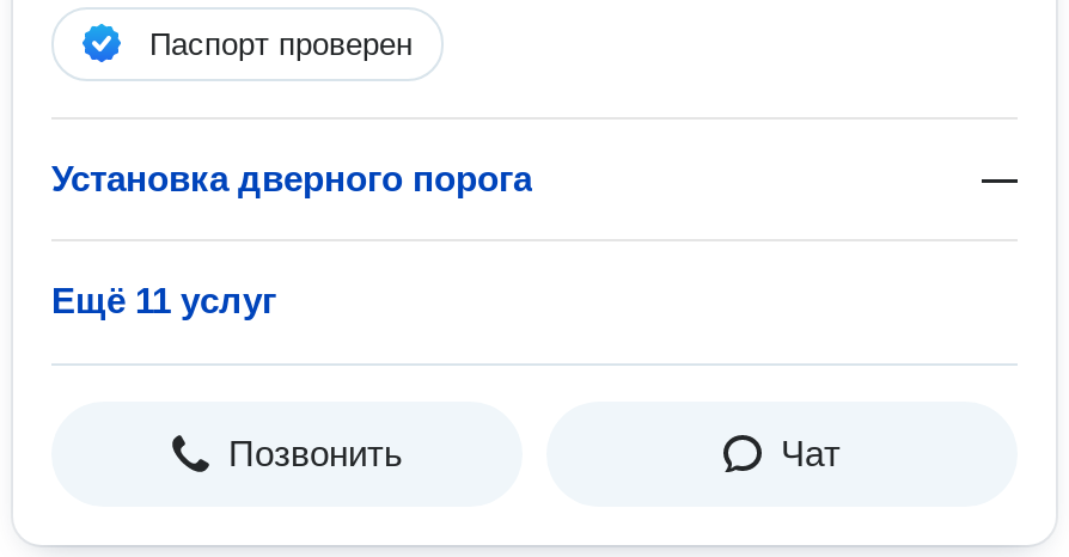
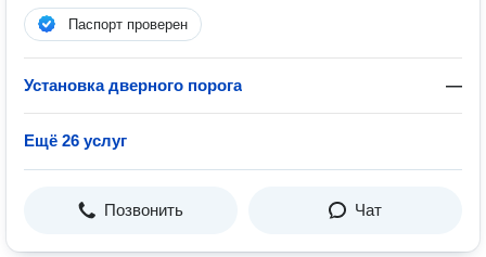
[51,280,276,320] Ещё 11 услуг -> [24,131,127,150] Ещё 26 услуг

